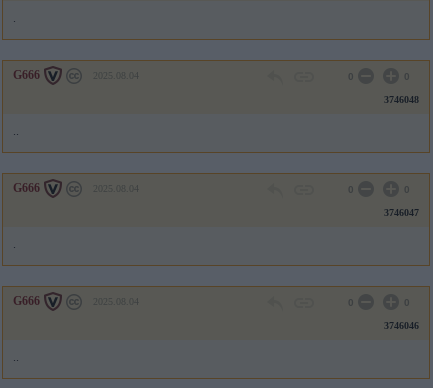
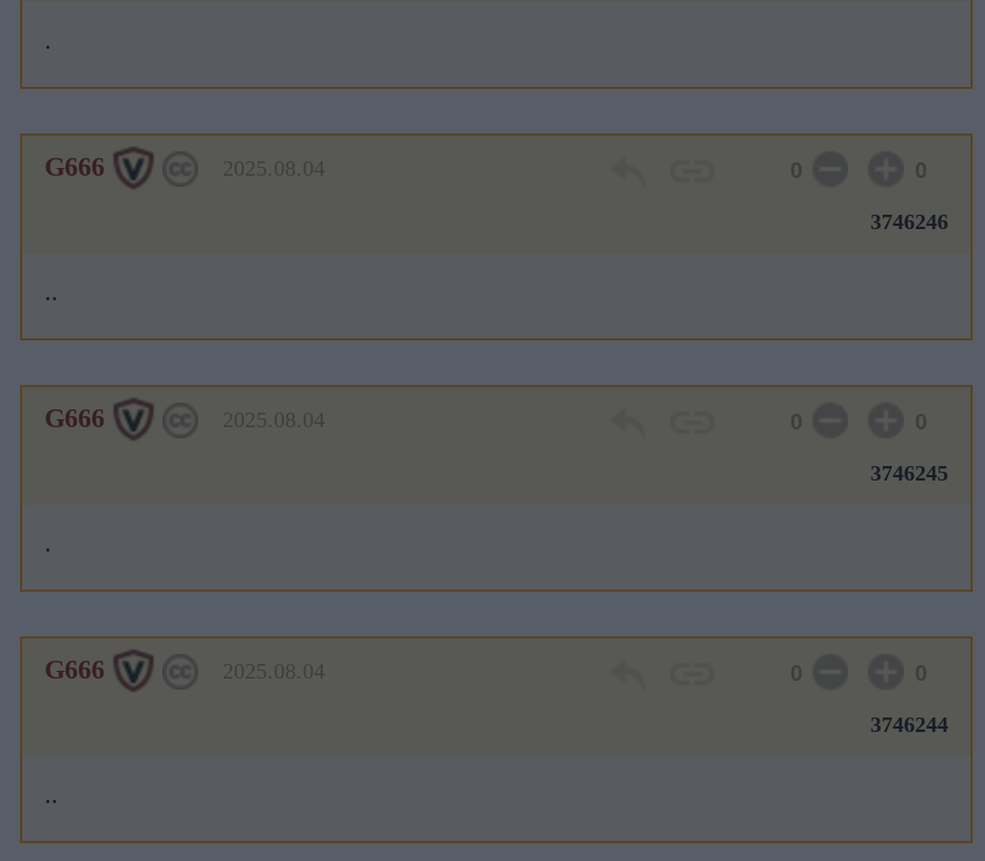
[384,94,419,105] 3746048 -> [870,209,948,234] 3746246
[384,207,419,218] 3746047 -> [870,461,948,485] 3746245
[384,320,419,331] 3746046 -> [870,712,948,736] 3746244

